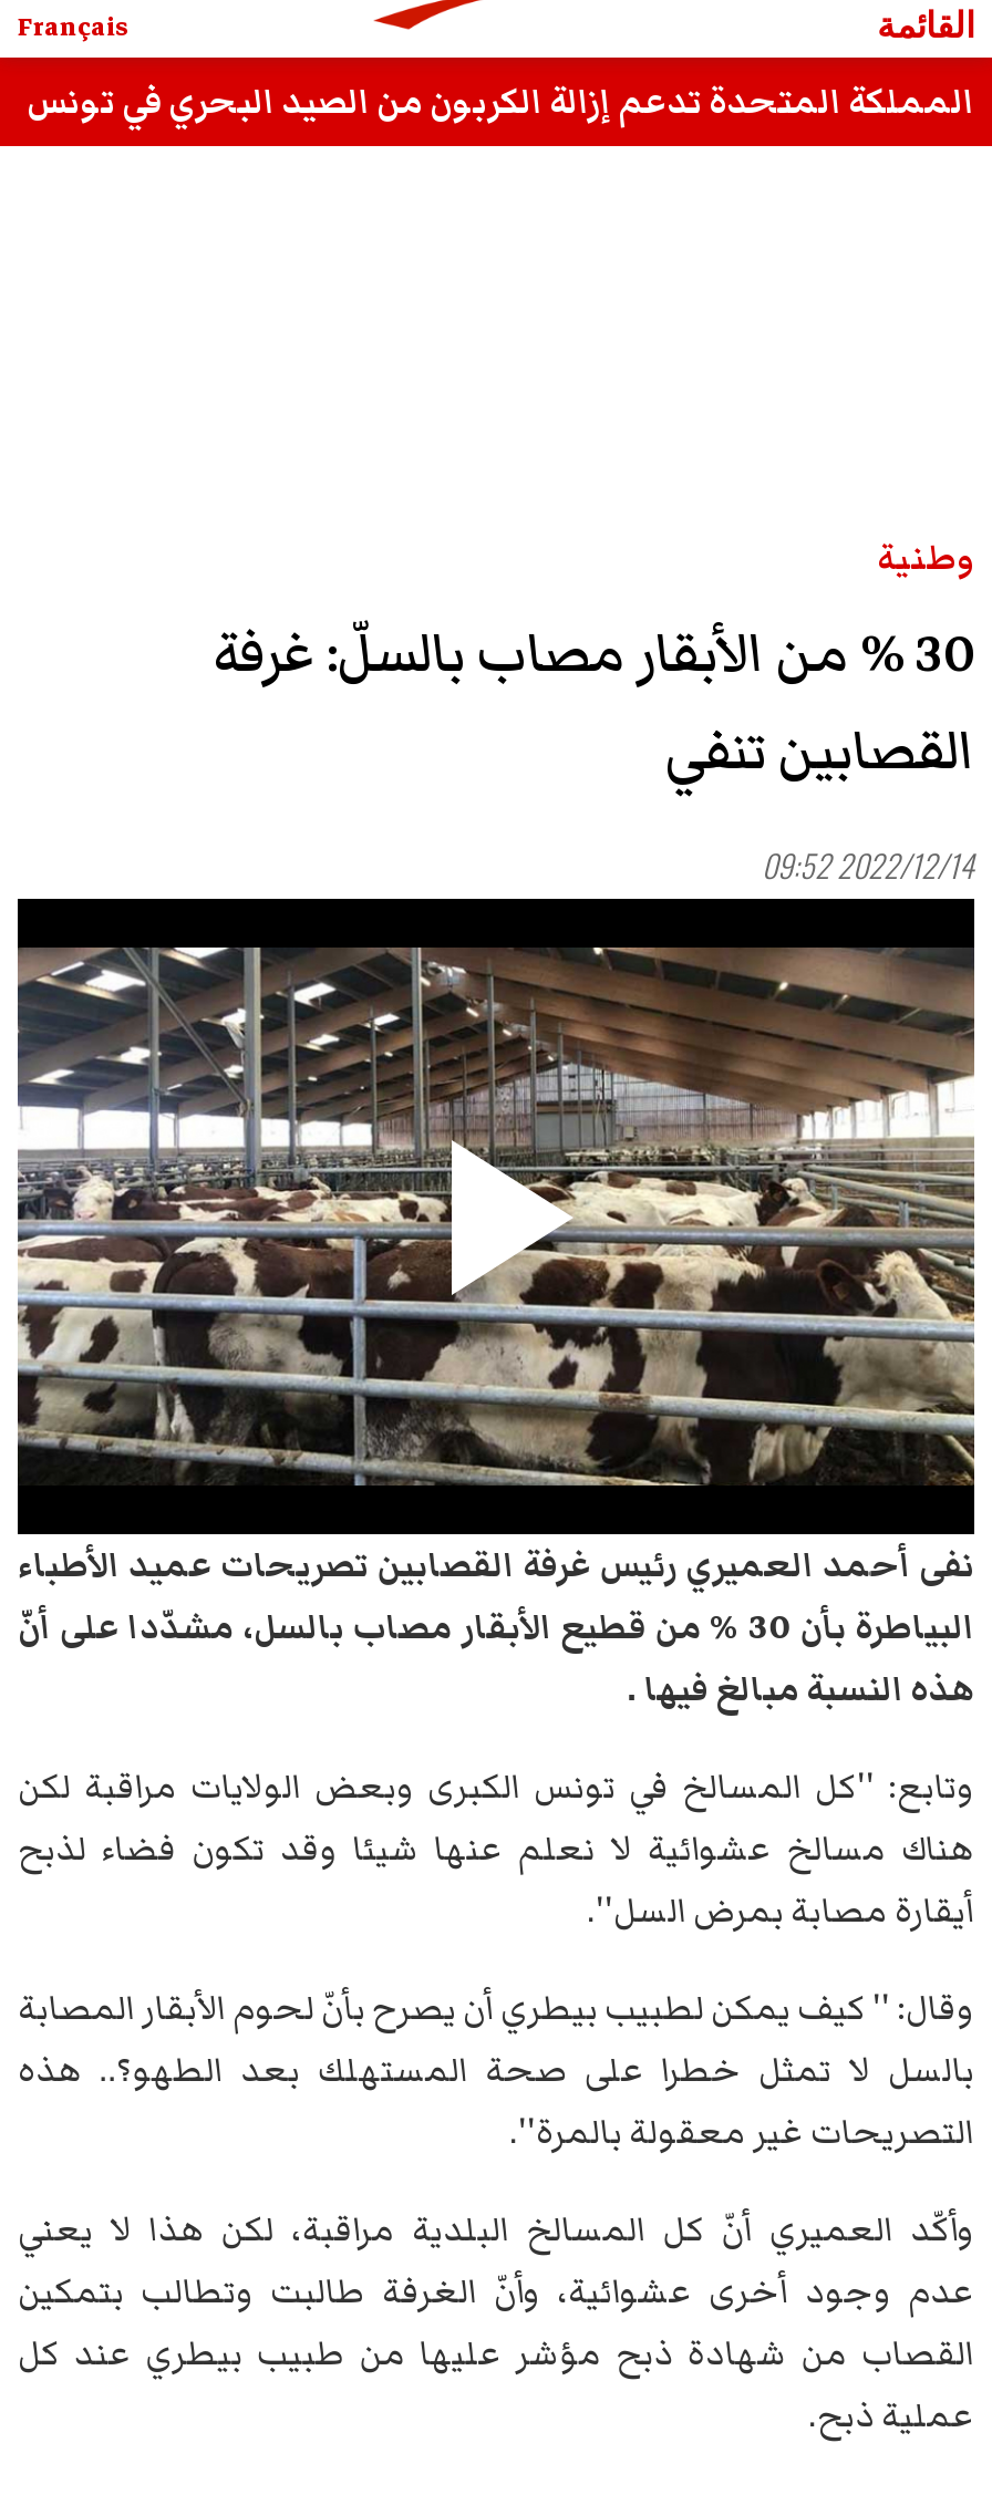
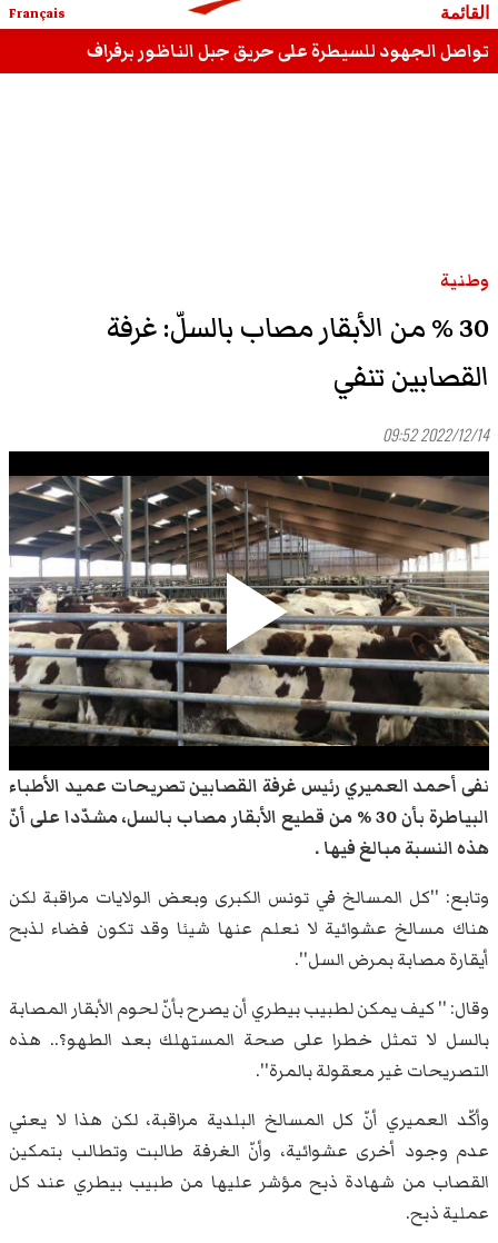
[27,75,974,128] المملكة المتحدة تدعم إزالة الكربون من الصيد البحري في تونس -> [87,38,489,64] تواصل الجهود للسيطرة على حريق جبل الناظور برفراف

